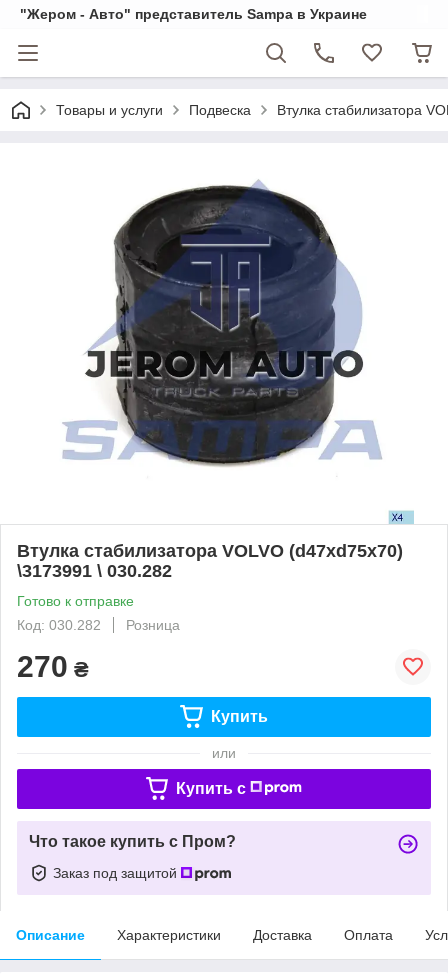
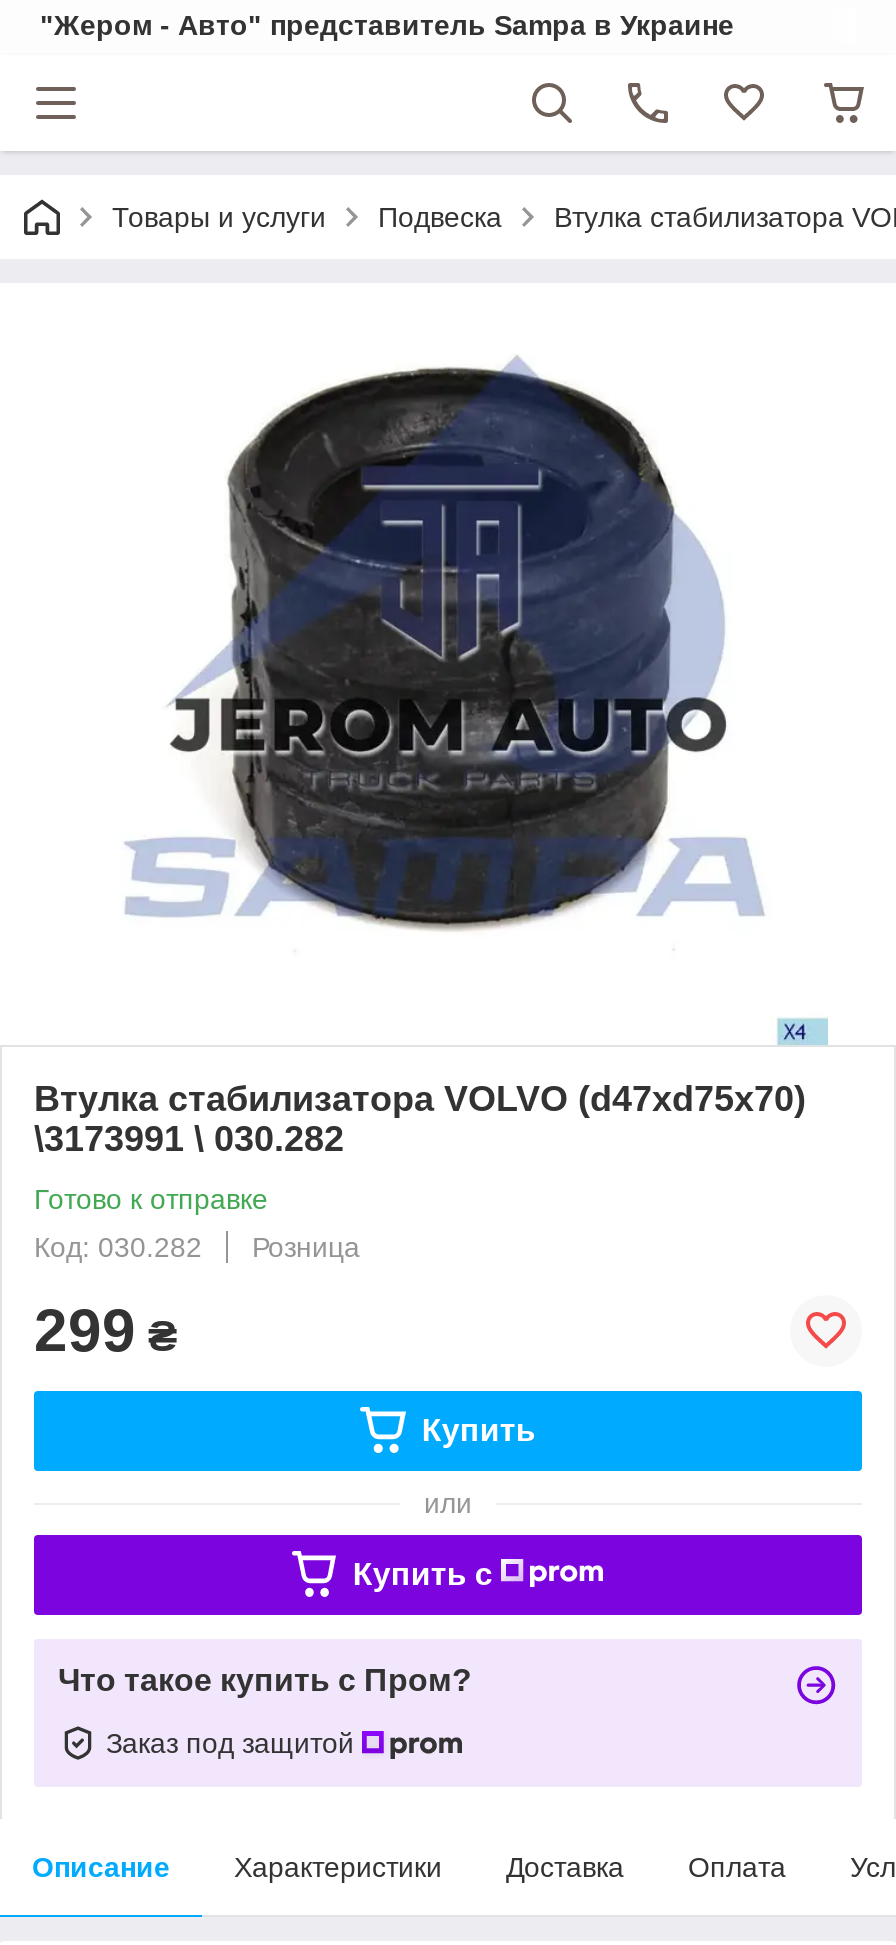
[17,650,89,683] 270 ₴ -> [34,1297,178,1363] 299 ₴

